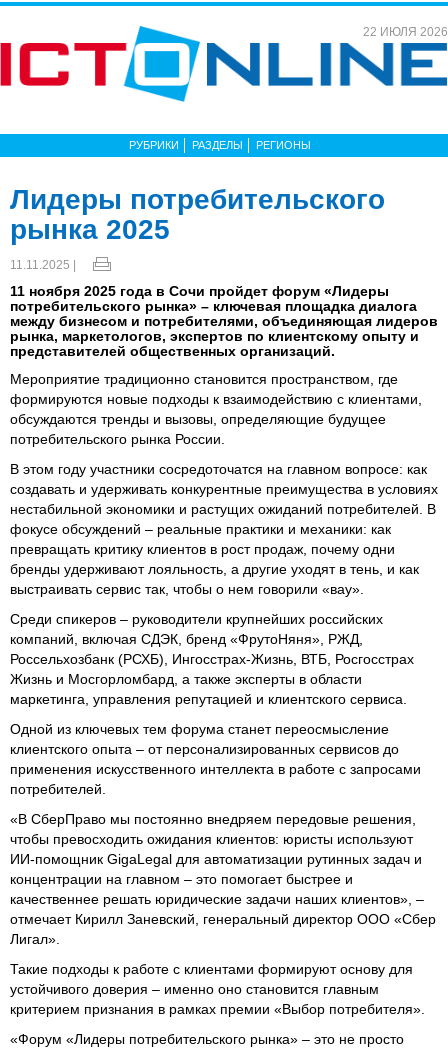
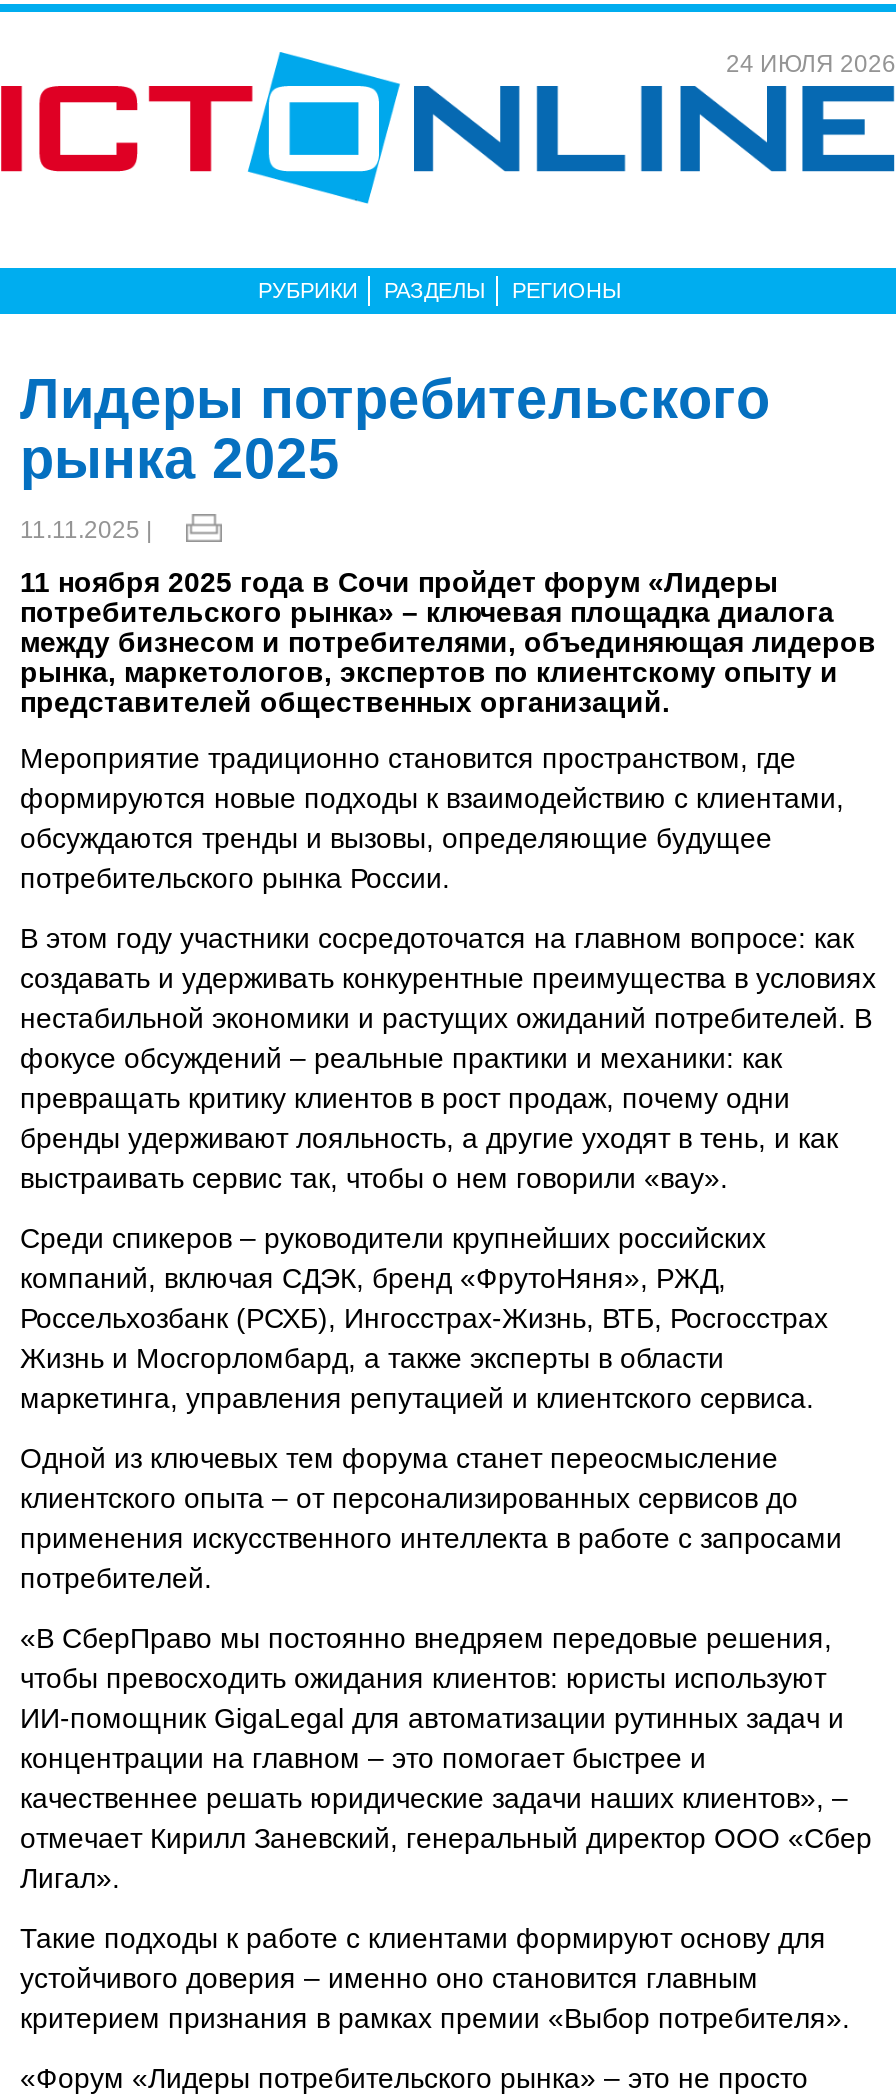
[363,25,448,39] 22 ИЮЛЯ 2026 -> [726,50,896,78] 24 ИЮЛЯ 2026

